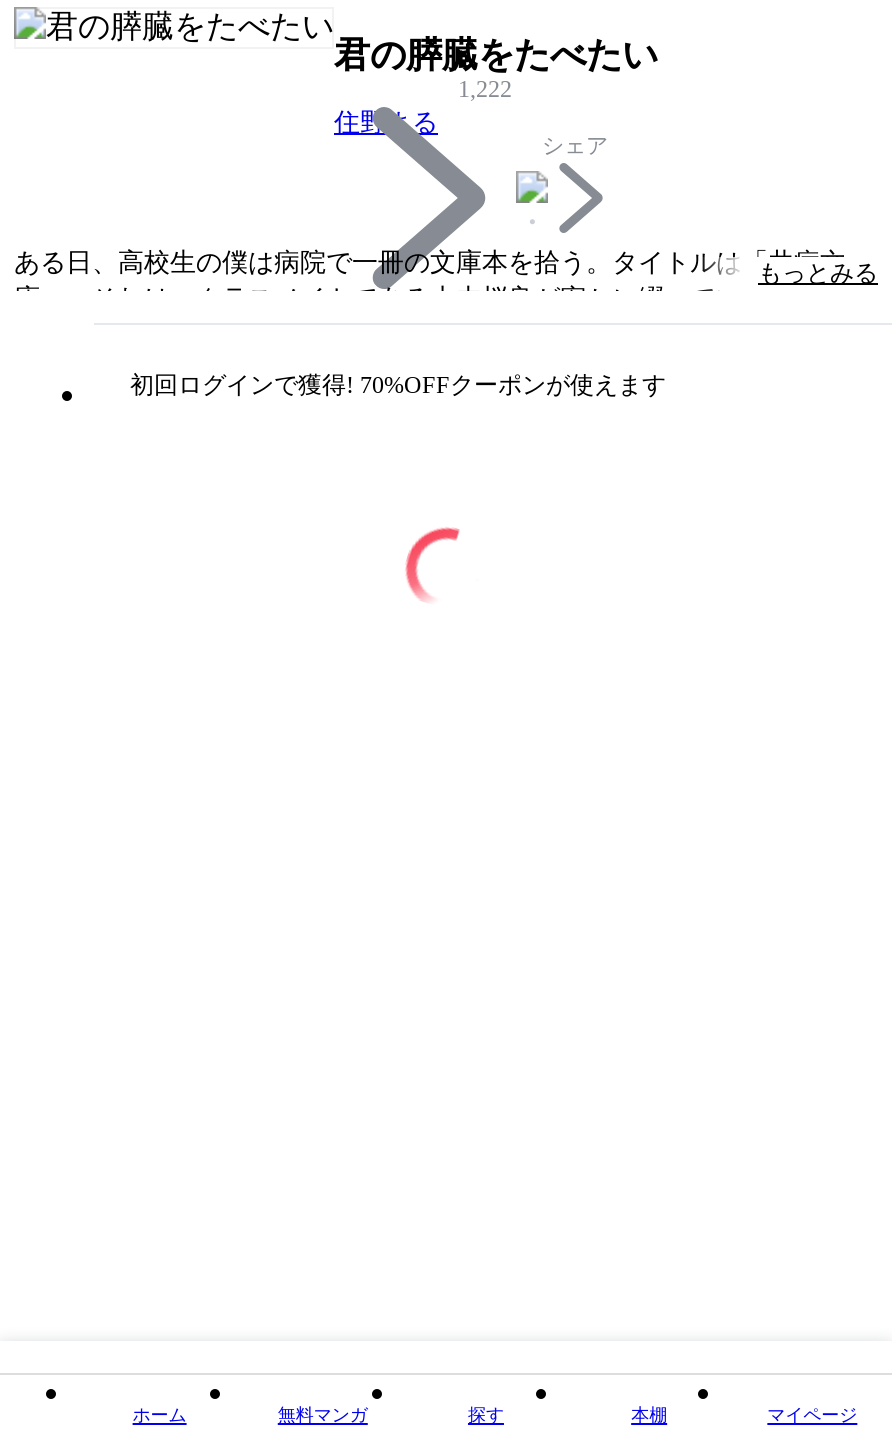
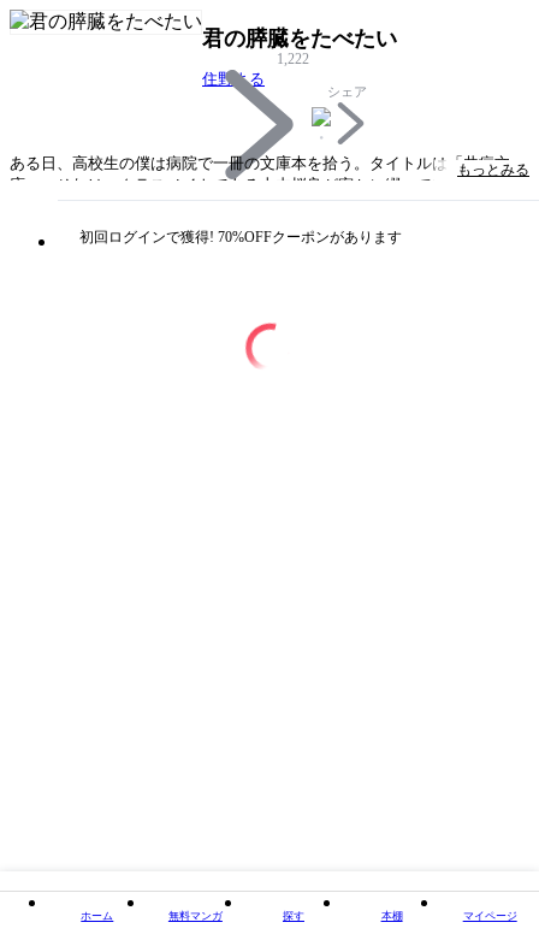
[130,371,666,399] 初回ログインで獲得! 70%OFFクーポンが使えます -> [79,229,402,245] 初回ログインで獲得! 70%OFFクーポンがあります

